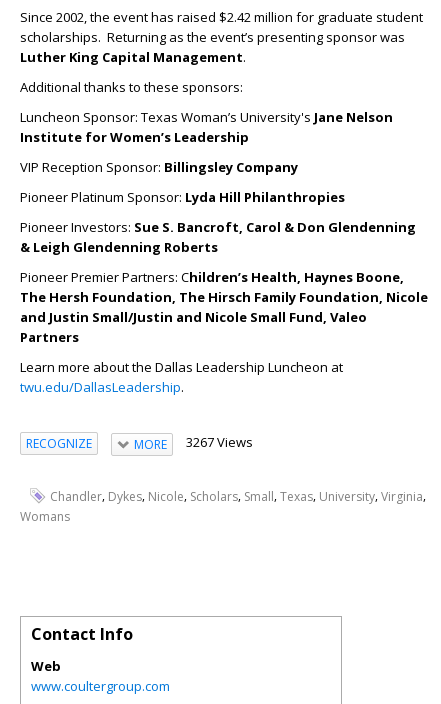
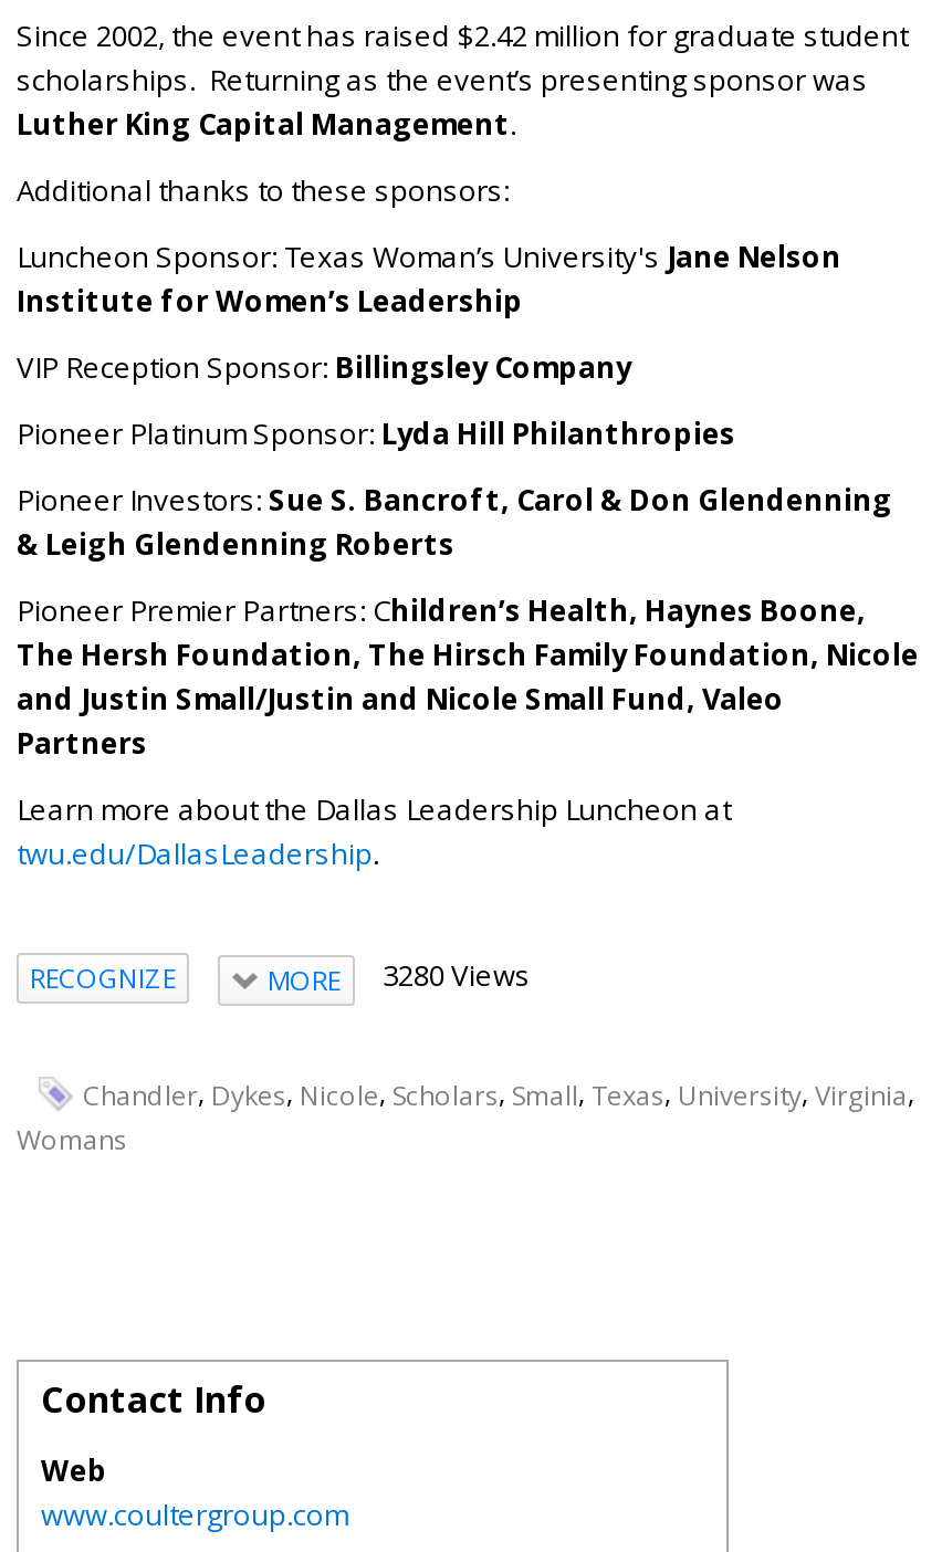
[133,433,252,452] MORE 3267 Views -> [268,956,531,998] MORE 3280 Views

